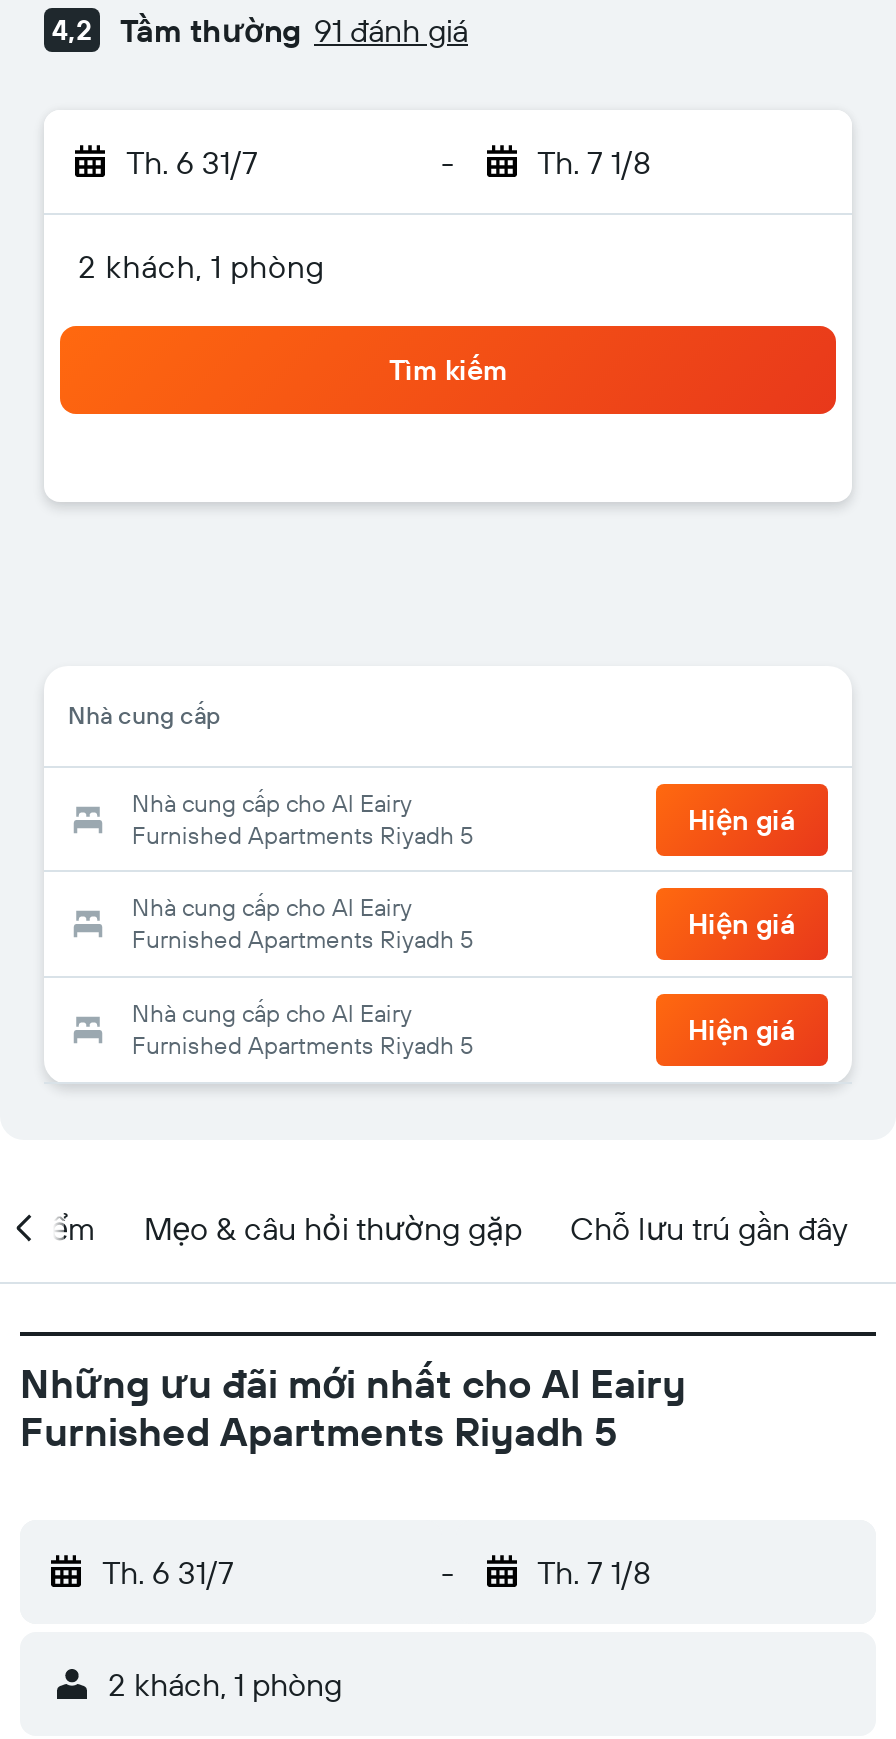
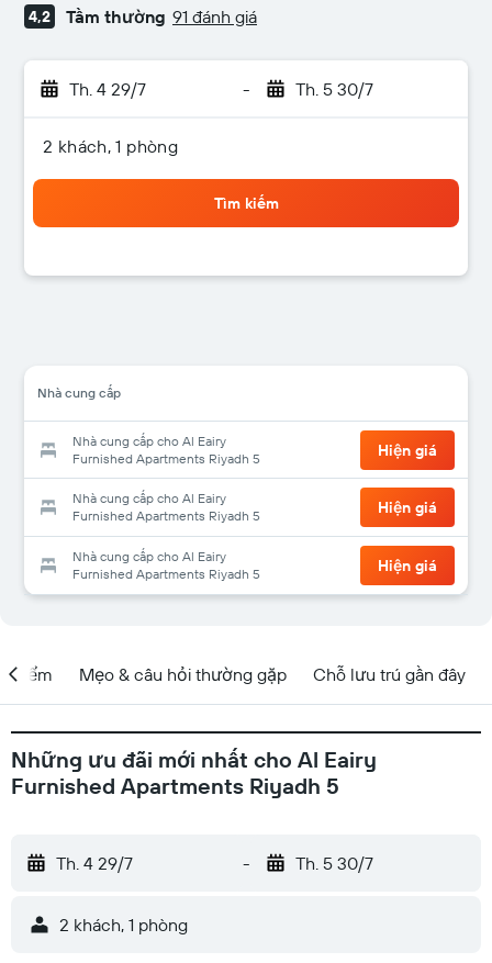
[126,142,258,182] Th. 6 31/7 -> [69,78,146,100] Th. 4 29/7
[537,142,651,182] Th. 7 1/8 -> [295,78,373,100] Th. 5 30/7
[102,1552,234,1592] Th. 6 31/7 -> [56,852,133,874] Th. 4 29/7
[537,1552,651,1592] Th. 7 1/8 -> [295,852,373,874] Th. 5 30/7

